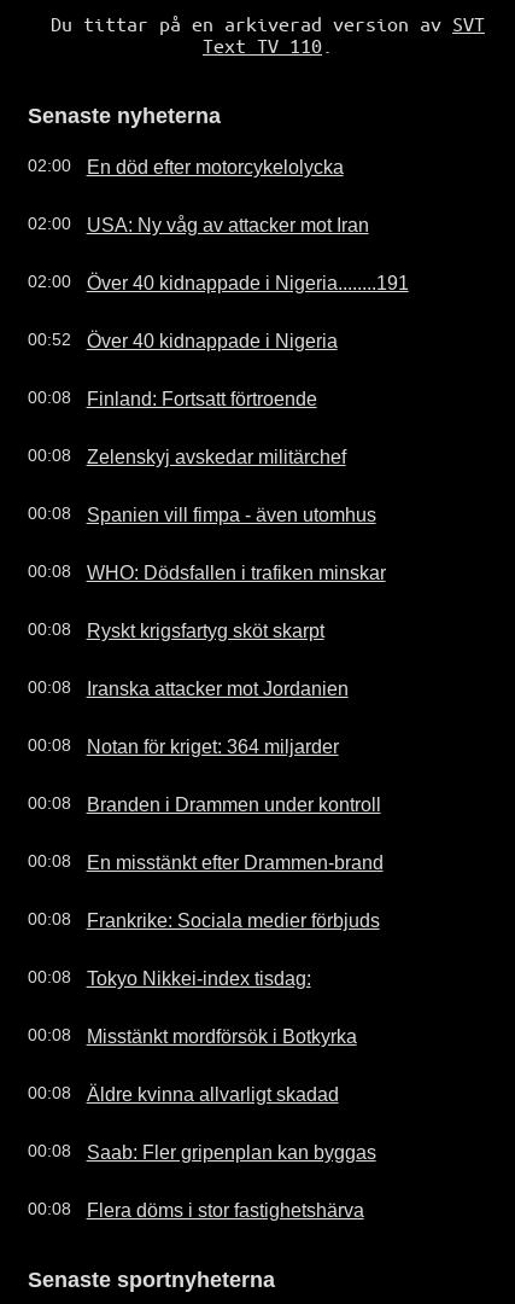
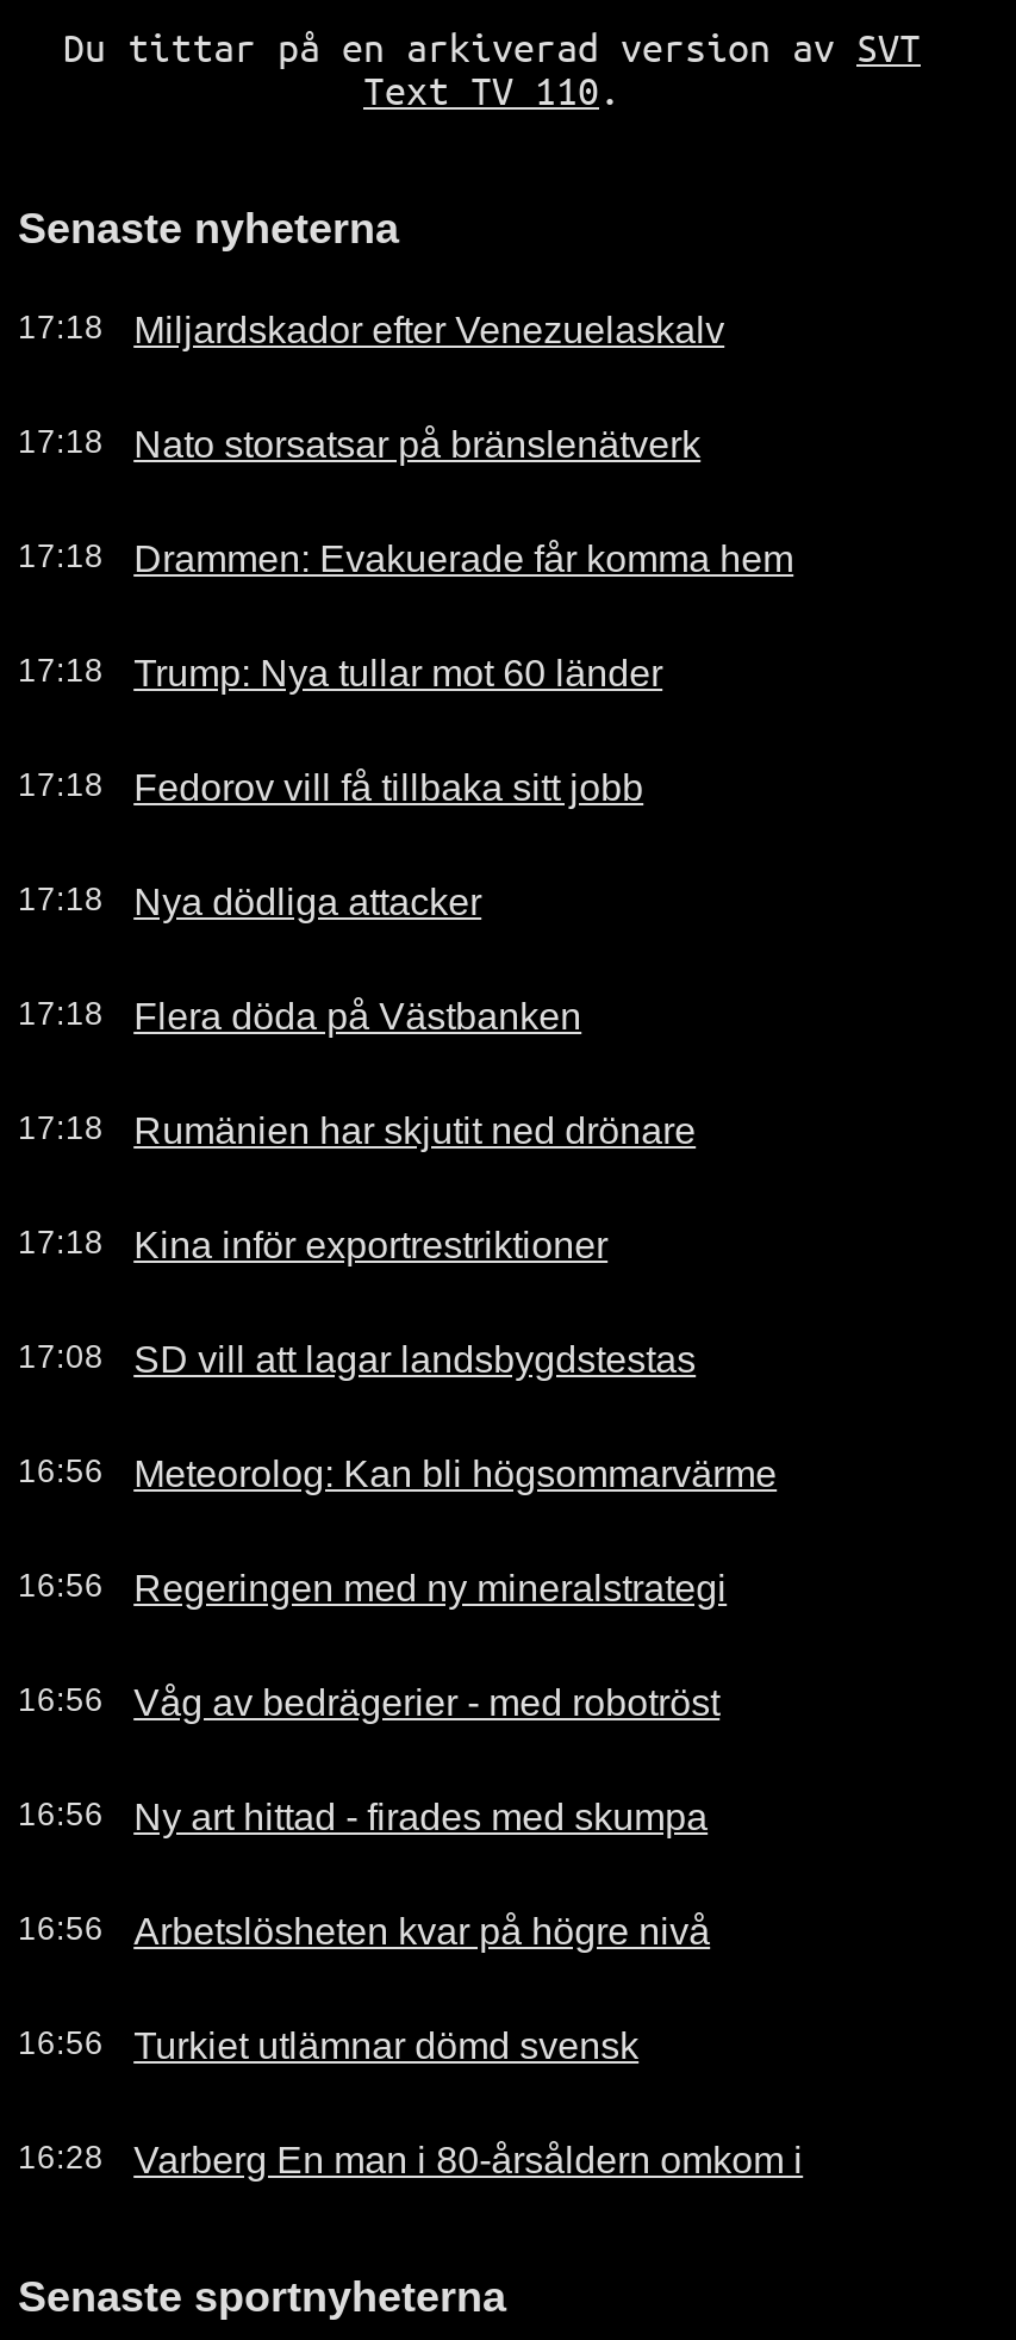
[28,156,408,1221] 02:00 | En död efter motorcykelolycka | 02:00 | USA: Ny våg av attacker mot Iran | 02:00 | Över 40 kidnappade i Nigeria........191 | 00:52 | Över 40 kidnappade i Nigeria | 00:08 | Finland: Fortsatt förtroende | 00:08 | Zelenskyj avskedar militärchef | 00:08 | Spanien vill fimpa - även utomhus | 00:08 | WHO: Dödsfallen i trafiken minskar | 00:08 | Ryskt krigsfartyg sköt skarpt | 00:08 | Iranska attacker mot Jordanien | 00:08 | Notan för kriget: 364 miljarder | 00:08 | Branden i Drammen under kontroll | 00:08 | En misstänkt efter Drammen-brand | 00:08 | Frankrike: Sociala medier förbjuds | 00:08 | Tokyo Nikkei-index tisdag: | 00:08 | Misstänkt mordförsök i Botkyrka | 00:08 | Äldre kvinna allvarligt skadad | 00:08 | Saab: Fler gripenplan kan byggas | 00:08 | Flera döms i stor fastighetshärva -> [18,307,803,2180] 17:18 | Miljardskador efter Venezuelaskalv | 17:18 | Nato storsatsar på bränslenätverk | 17:18 | Drammen: Evakuerade får komma hem | 17:18 | Trump: Nya tullar mot 60 länder | 17:18 | Fedorov vill få tillbaka sitt jobb | 17:18 | Nya dödliga attacker | 17:18 | Flera döda på Västbanken | 17:18 | Rumänien har skjutit ned drönare | 17:18 | Kina inför exportrestriktioner | 17:08 | SD vill att lagar landsbygdstestas | 16:56 | Meteorolog: Kan bli högsommarvärme | 16:56 | Regeringen med ny mineralstrategi | 16:56 | Våg av bedrägerier - med robotröst | 16:56 | Ny art hittad - firades med skumpa | 16:56 | Arbetslösheten kvar på högre nivå | 16:56 | Turkiet utlämnar dömd svensk | 16:28 | Varberg En man i 80-årsåldern omkom i

